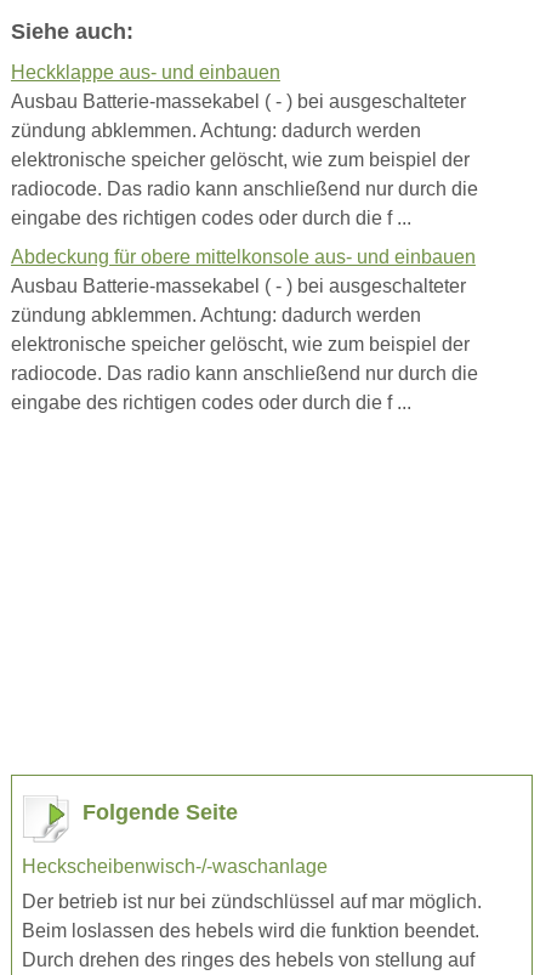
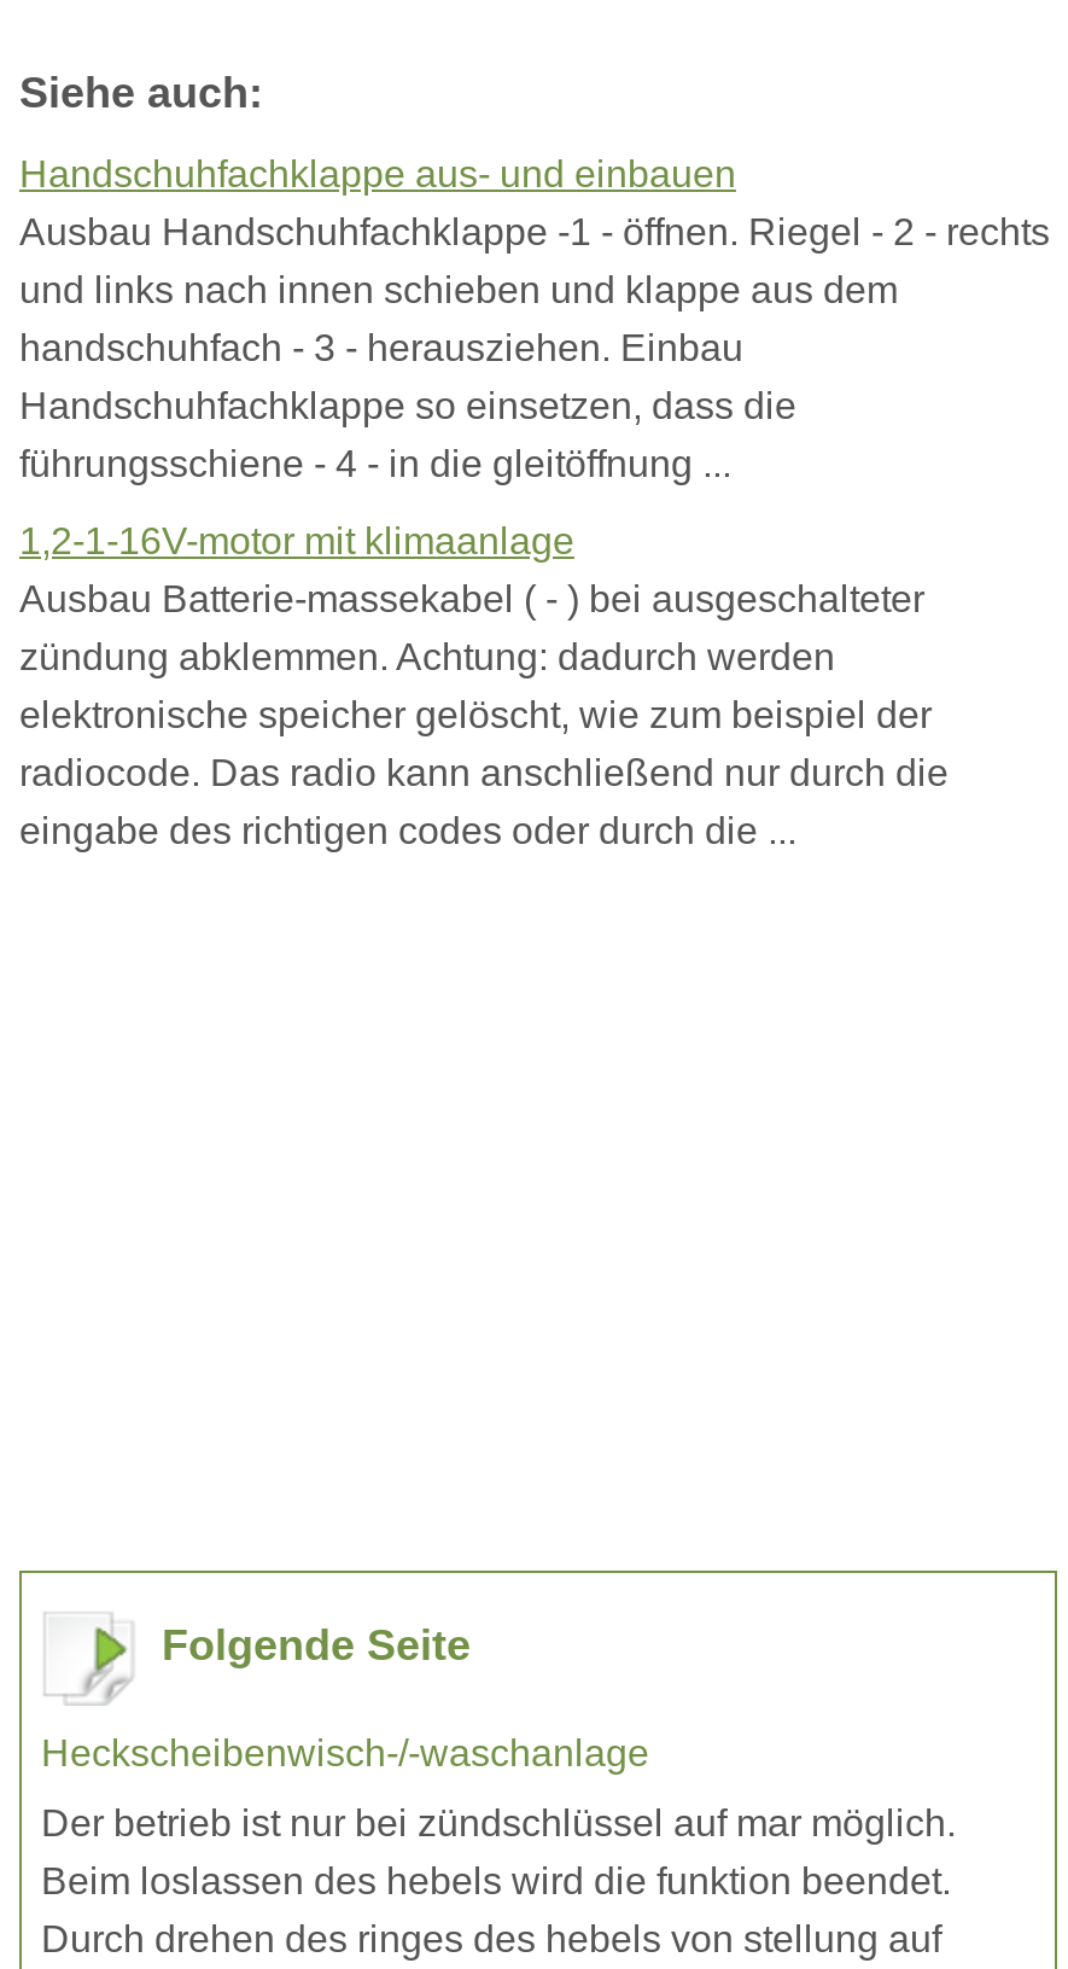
[11,62,280,83] Heckklappe aus- und einbauen -> [19,154,1050,562] Handschuhfachklappe aus- und einbauen | Ausbau Handschuhfachklappe -1 - öffnen. Riegel - 2 - rechts | und links nach innen schieben und klappe aus dem | handschuhfach - 3 - herausziehen. Einbau | Handschuhfachklappe so einsetzen, dass die | führungsschiene - 4 - in die gleitöffnung ... | 1,2-1-16V-motor mit klimaanlage
moved [11,91,478,199] -> [19,579,949,793]: Ausbau Batterie-massekabel ( - ) bei ausgeschalteter | zündung abklemmen. Achtung: dadurch werden | elektronische speicher gelöscht, wie zum beispiel der | radiocode. Das radio kann anschließend nur durch die
[11,208,478,413] eingabe des richtigen codes oder durch die f ... | Abdeckung für obere mittelkonsole aus- und einbauen | Ausbau Batterie-massekabel ( - ) bei ausgeschalteter | zündung abklemmen. Achtung: dadurch werden | elektronische speicher gelöscht, wie zum beispiel der | radiocode. Das radio kann anschließend nur durch die | eingabe des richtigen codes oder durch die f ... -> [19,810,796,851] eingabe des richtigen codes oder durch die ...

